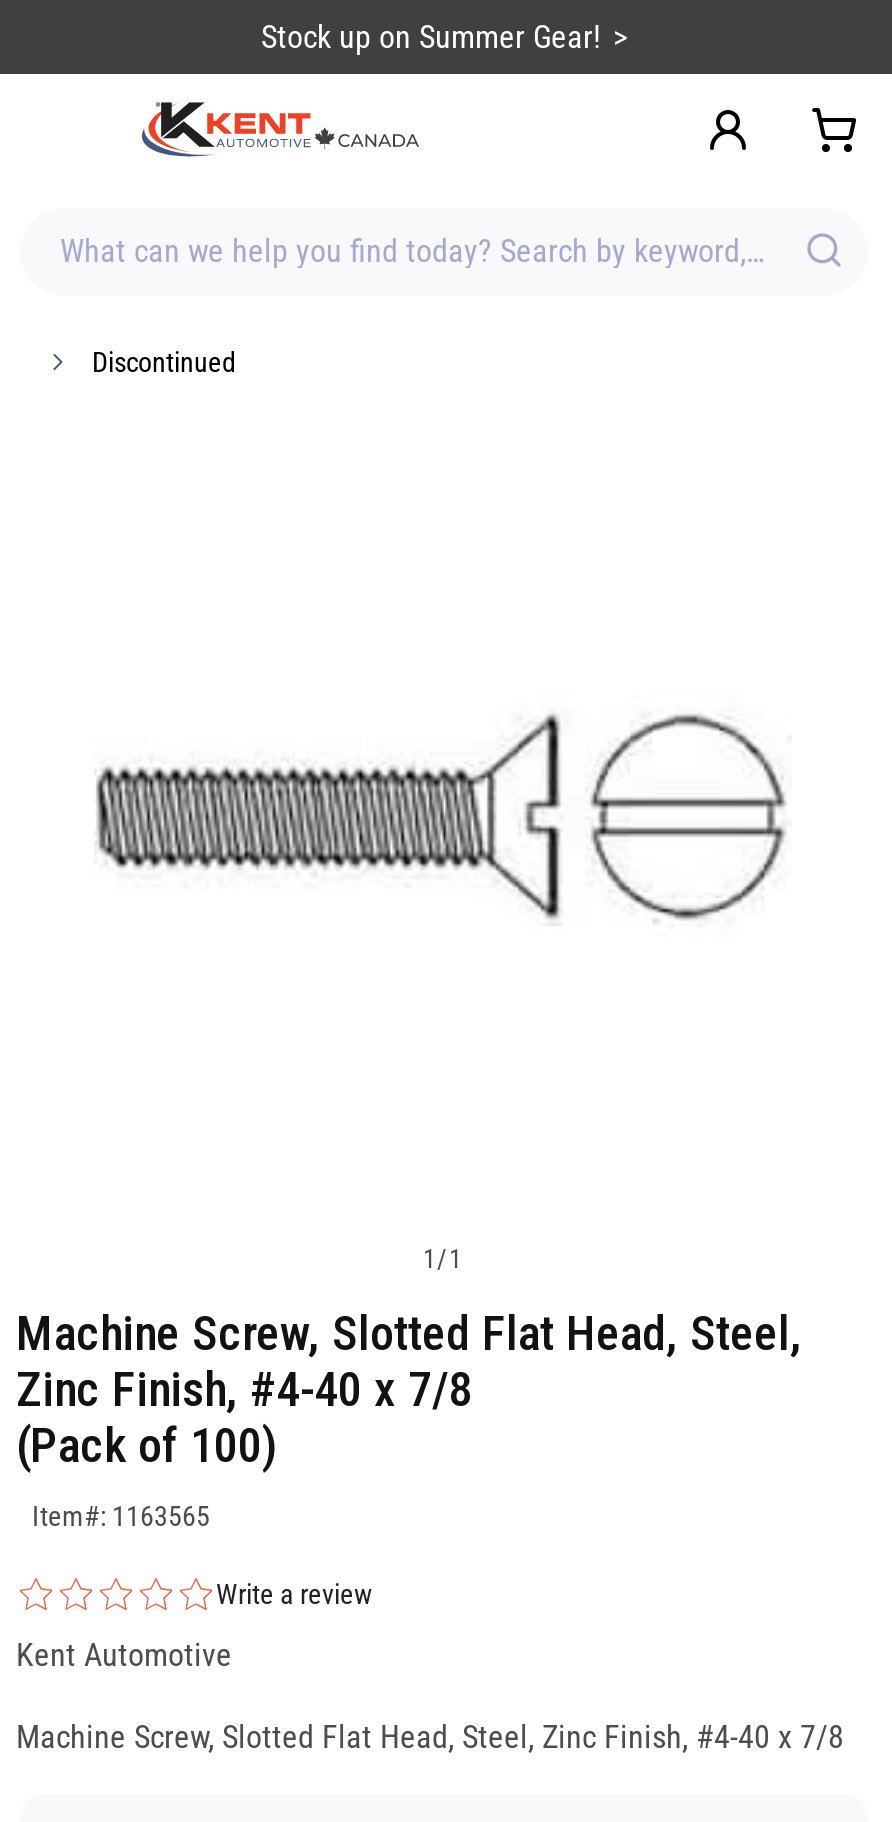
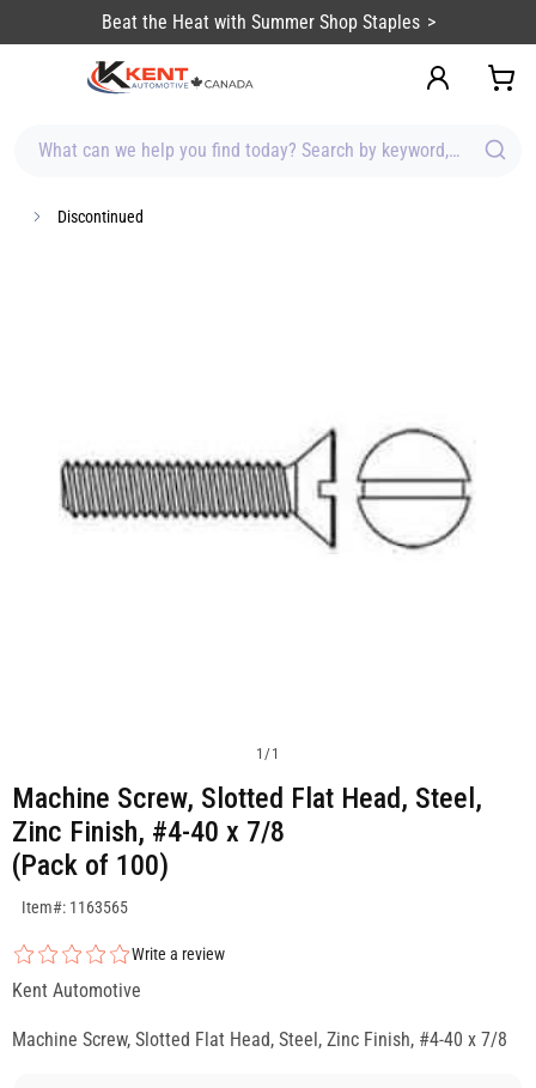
[261,18,601,56] Stock up on Summer Gear! -> [101,11,419,34] Beat the Heat with Summer Shop Staples

